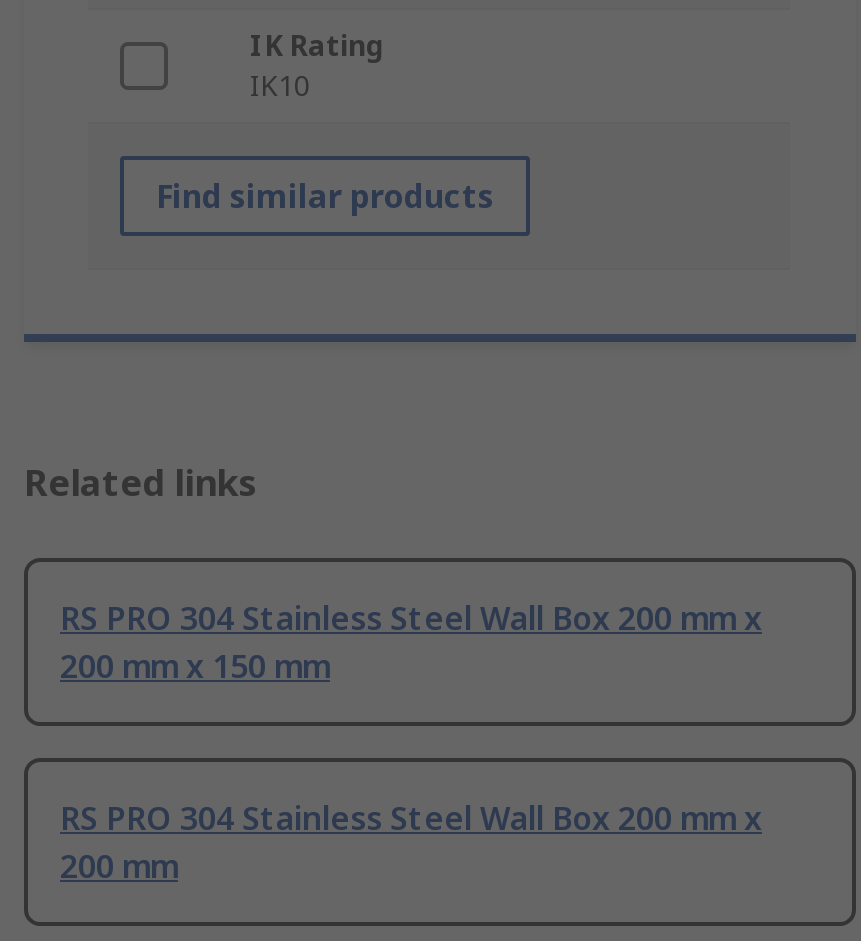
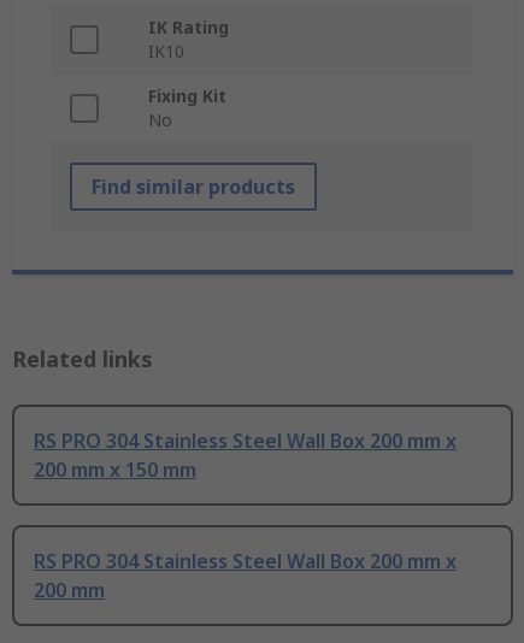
none -> [148,85,226,132] Fixing Kit | No

